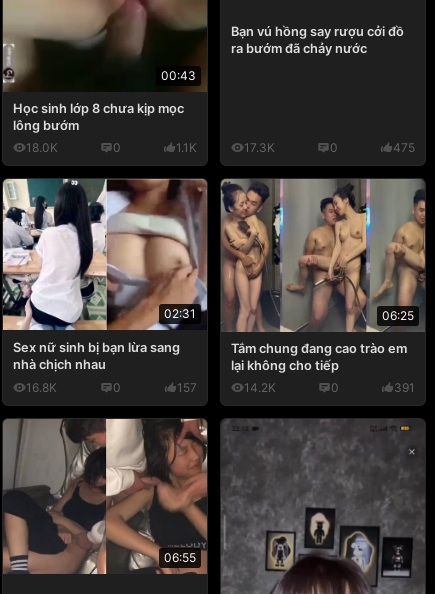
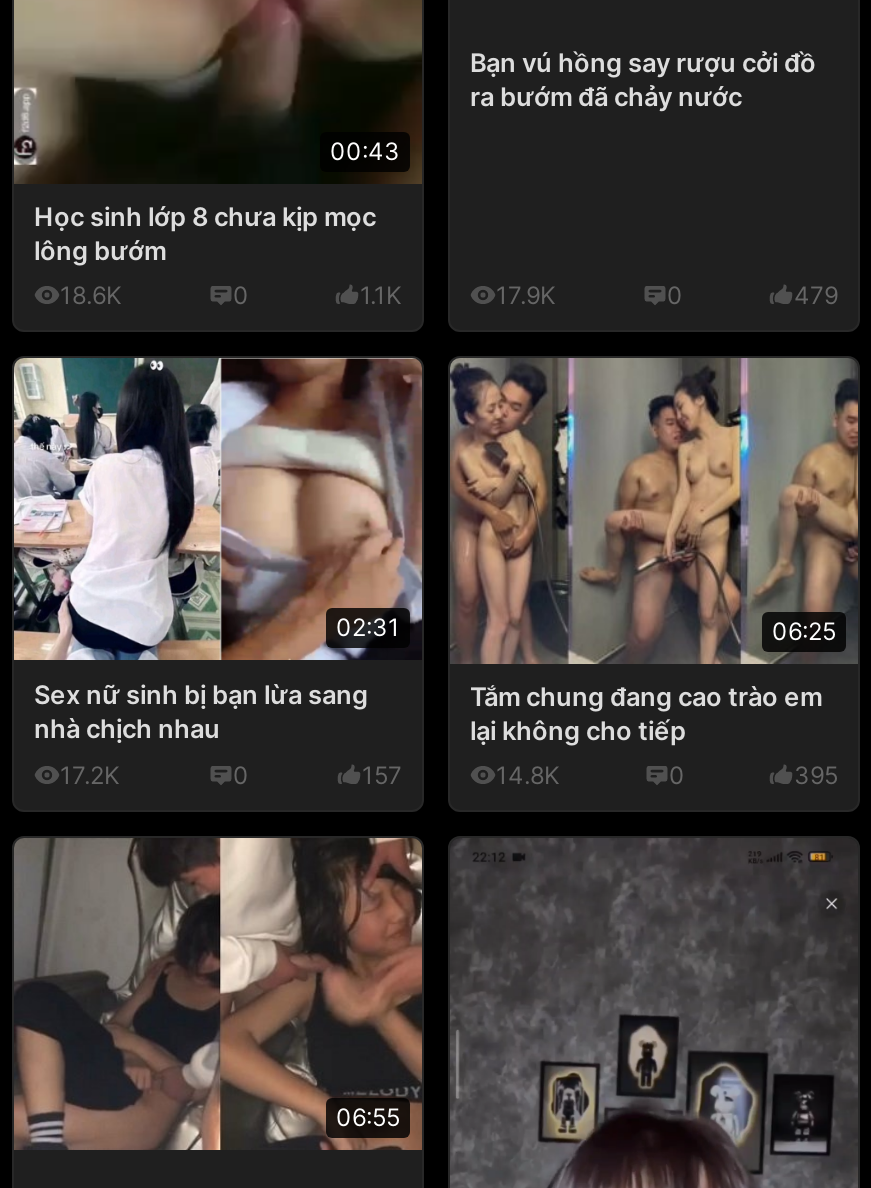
[26,140,58,155] 18.0K -> [60,279,122,309] 18.6K
[244,140,275,155] 17.3K -> [496,279,556,309] 17.9K
[393,140,415,155] 475 -> [794,279,838,309] 479
[26,380,57,395] 16.8K -> [60,759,120,789] 17.2K
[244,380,276,395] 14.2K -> [496,759,560,789] 14.8K
[394,380,415,395] 391 -> [794,759,838,789] 395

